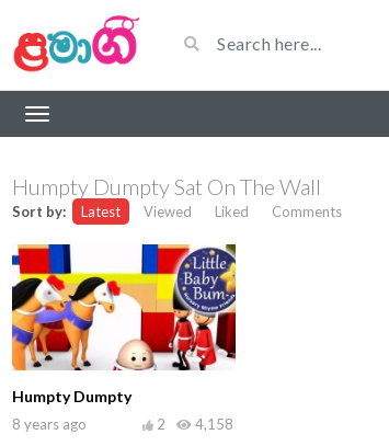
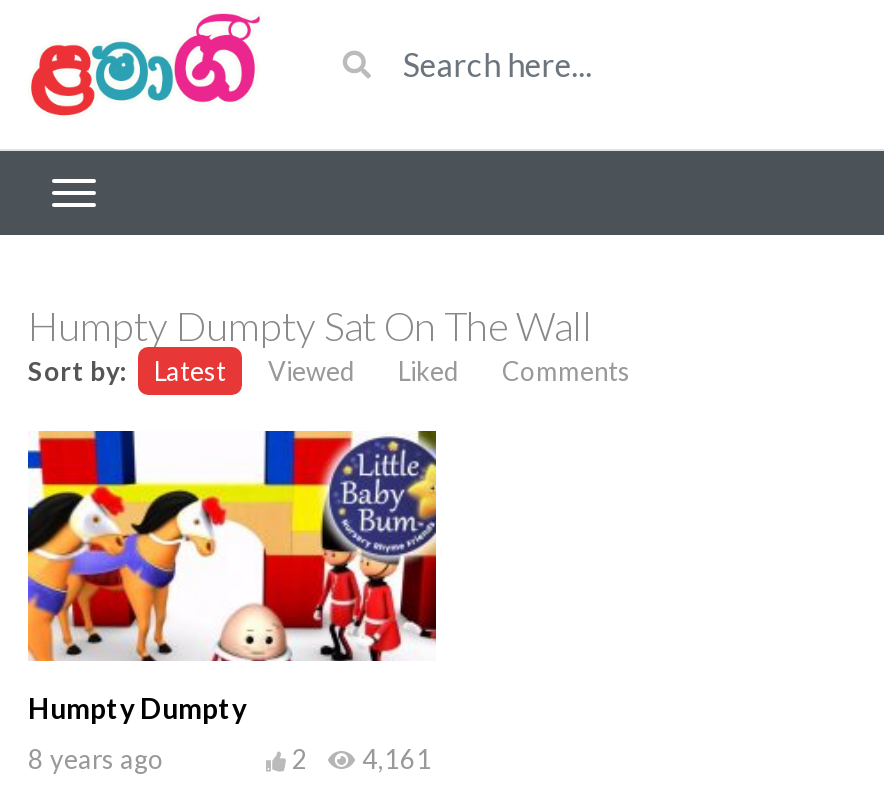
[157,415,233,433] 2 4,158 -> [292,743,432,775] 2 4,161

